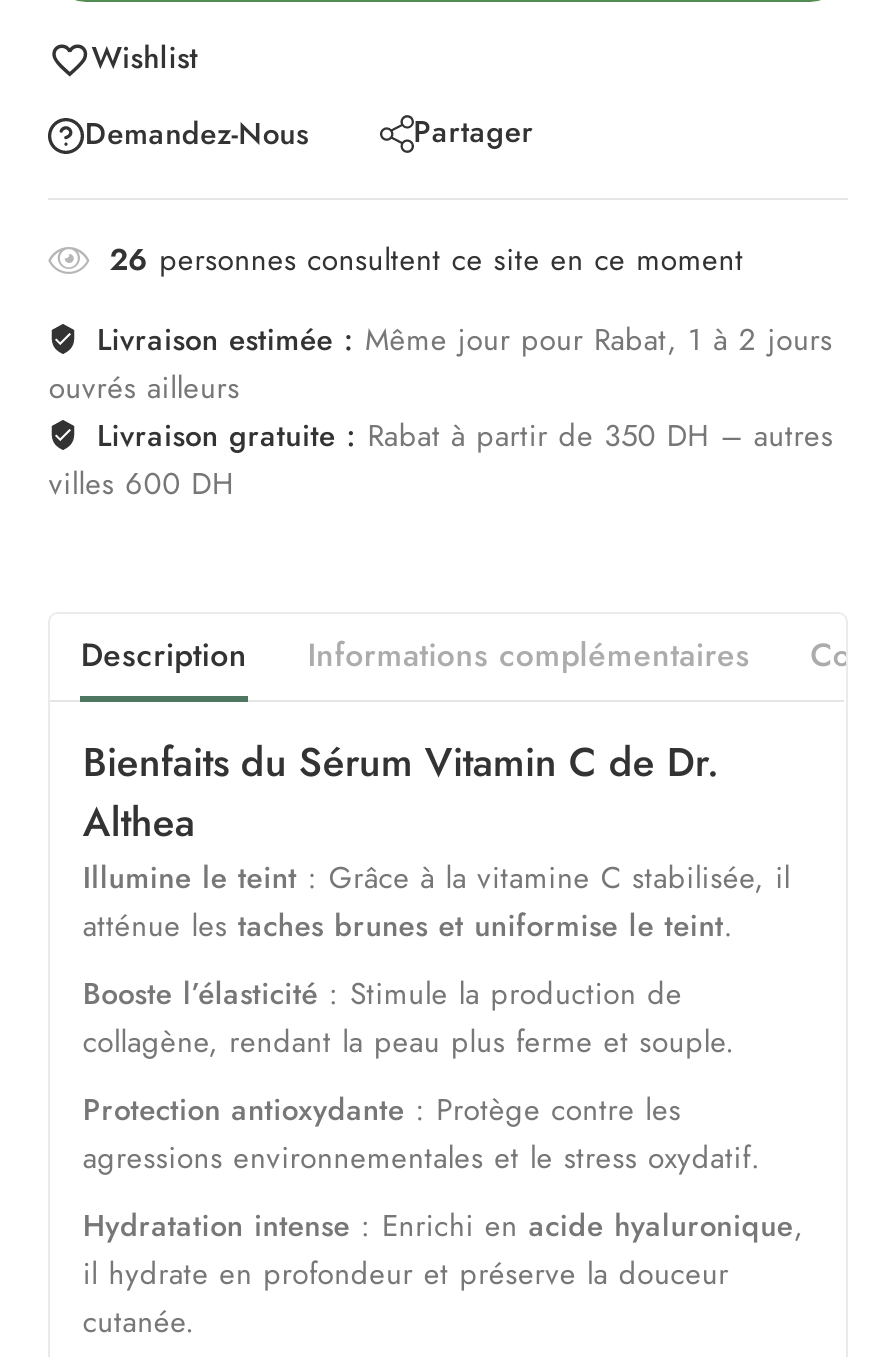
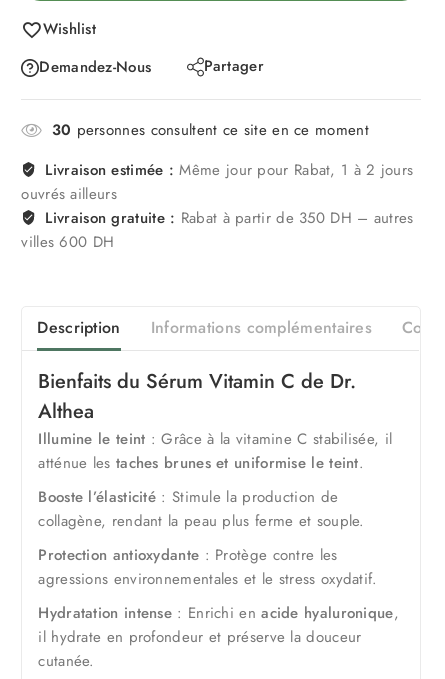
[109,238,744,282] 26 personnes consultent ce site en ce moment -> [52,119,369,141] 30 personnes consultent ce site en ce moment

